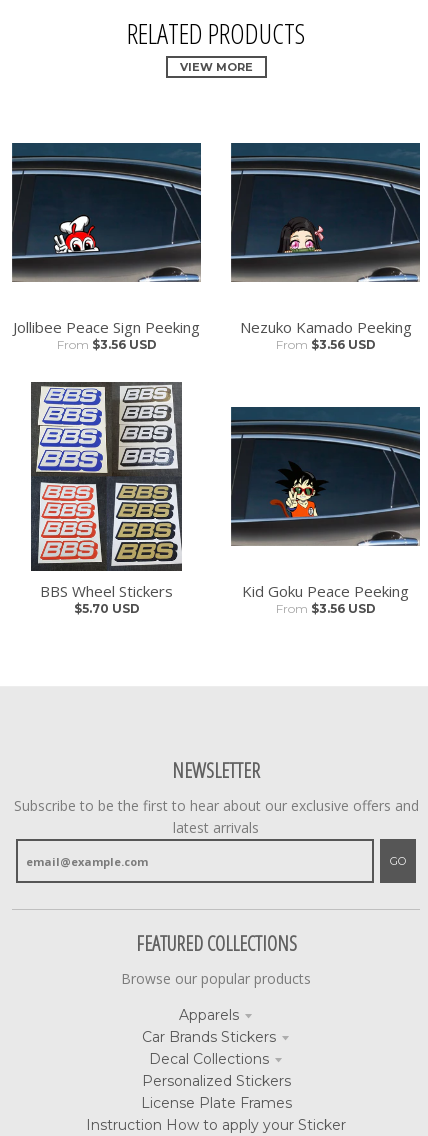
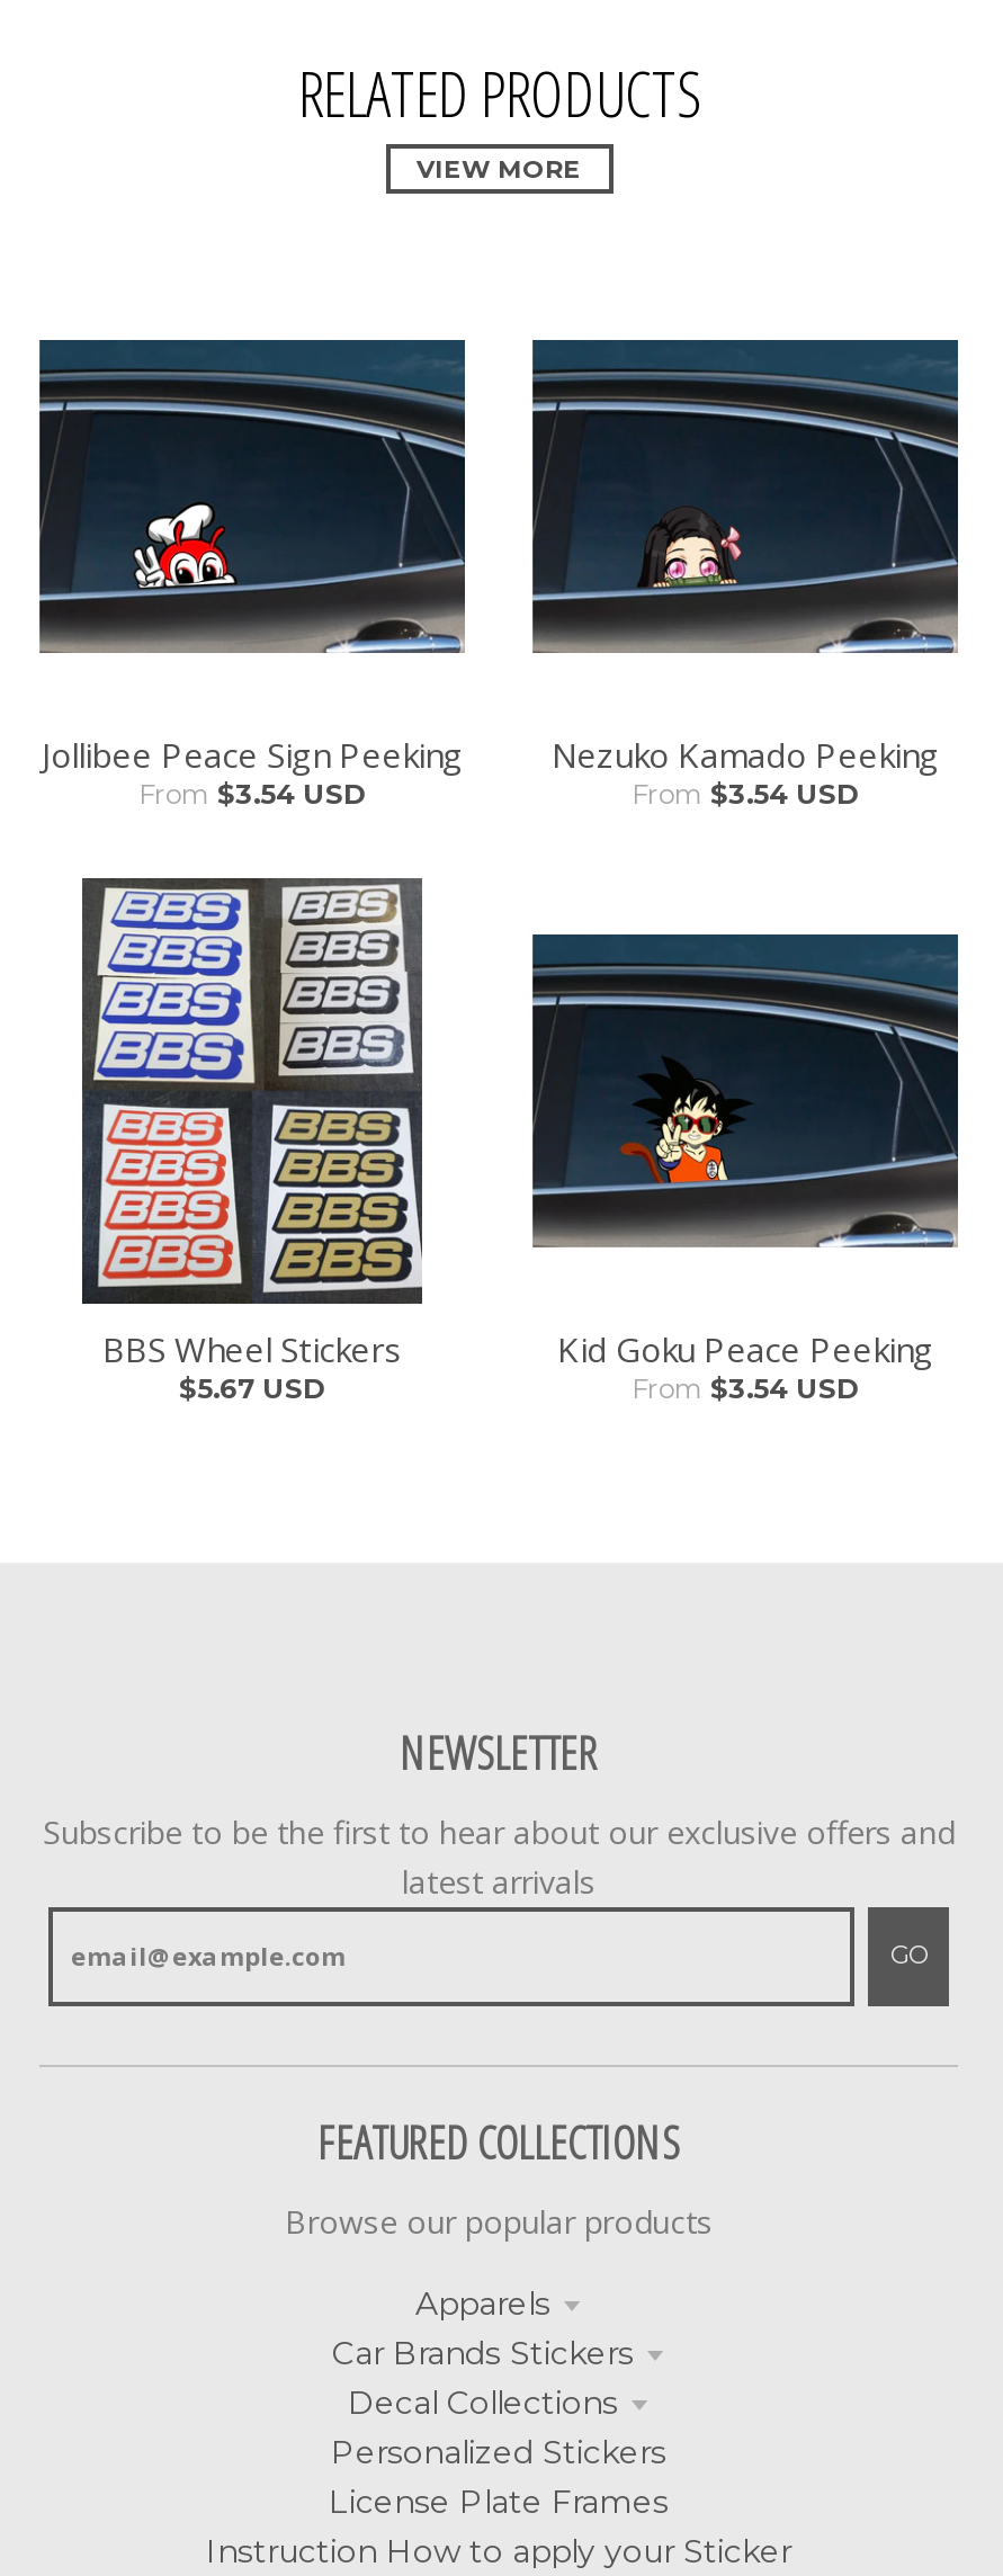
[56,337,156,352] From $3.56 USD -> [138,777,366,811] From $3.54 USD
[275,337,375,352] From $3.56 USD -> [632,777,859,811] From $3.54 USD
[73,601,139,616] $5.70 USD -> [179,1371,325,1405] $5.67 USD
[275,601,375,616] From $3.56 USD -> [632,1371,859,1405] From $3.54 USD

